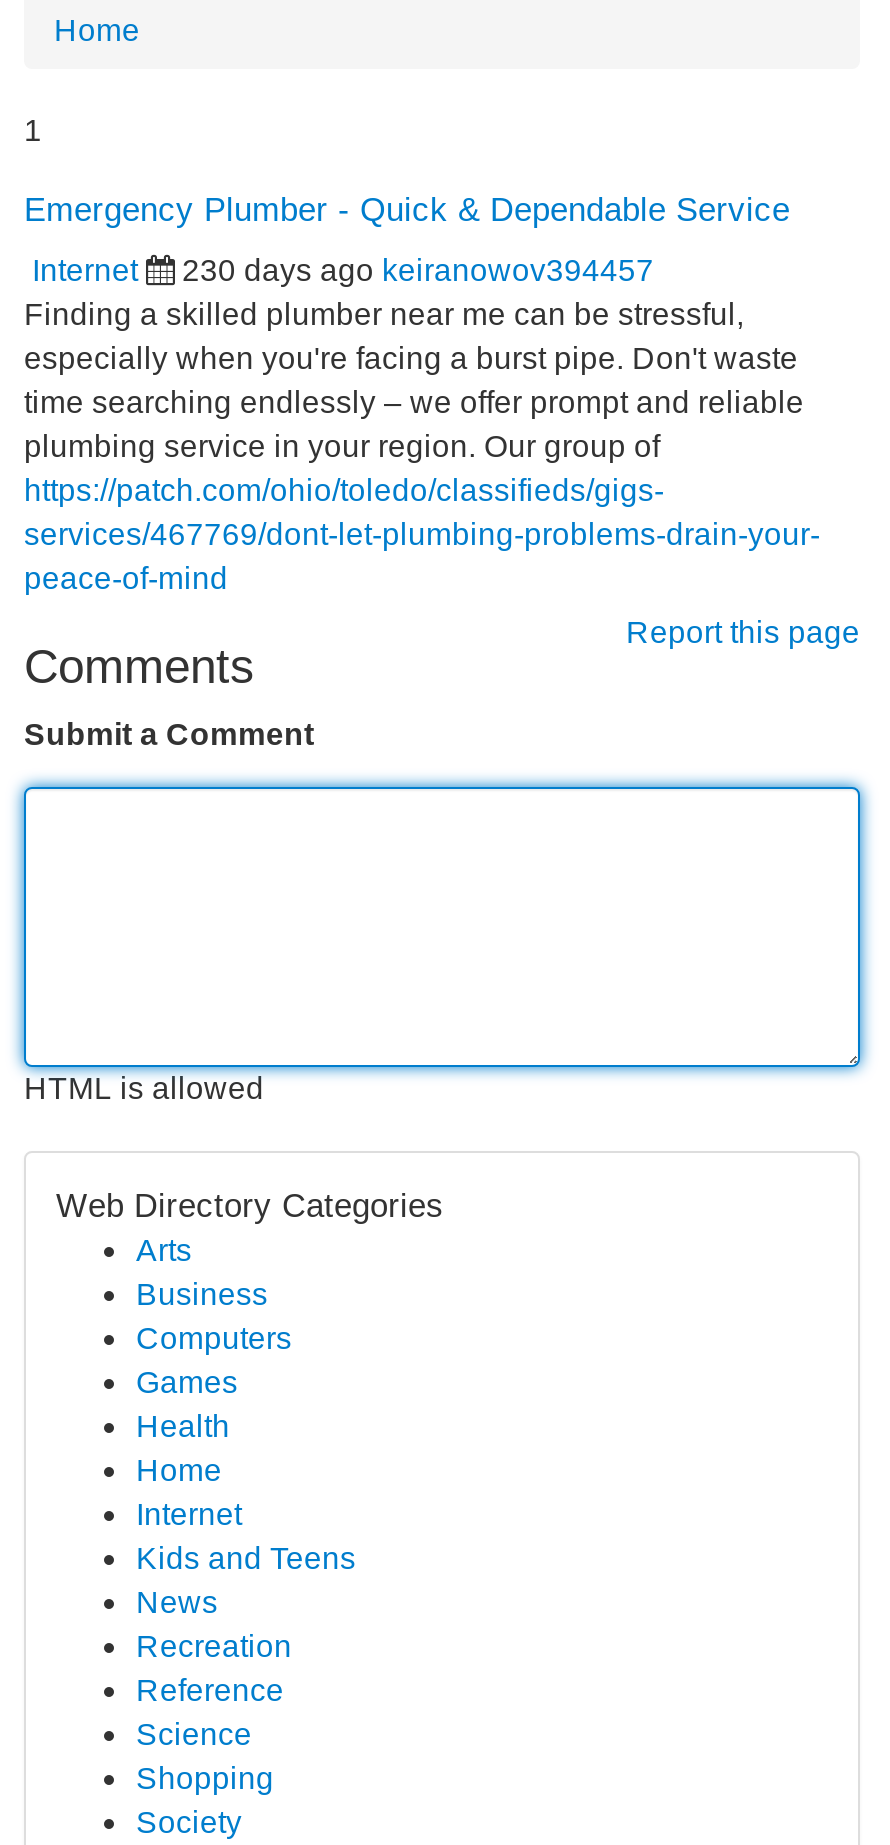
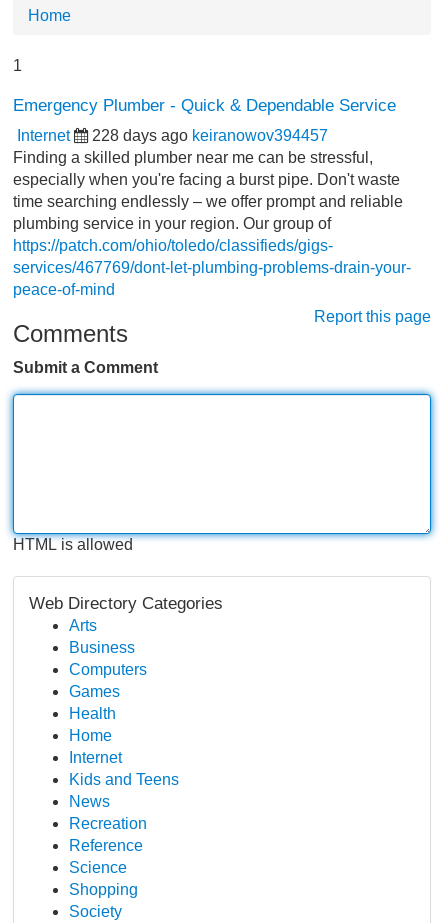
[182,253,654,287] 230 days ago keiranowov394457 -> [92,127,328,144] 228 days ago keiranowov394457

